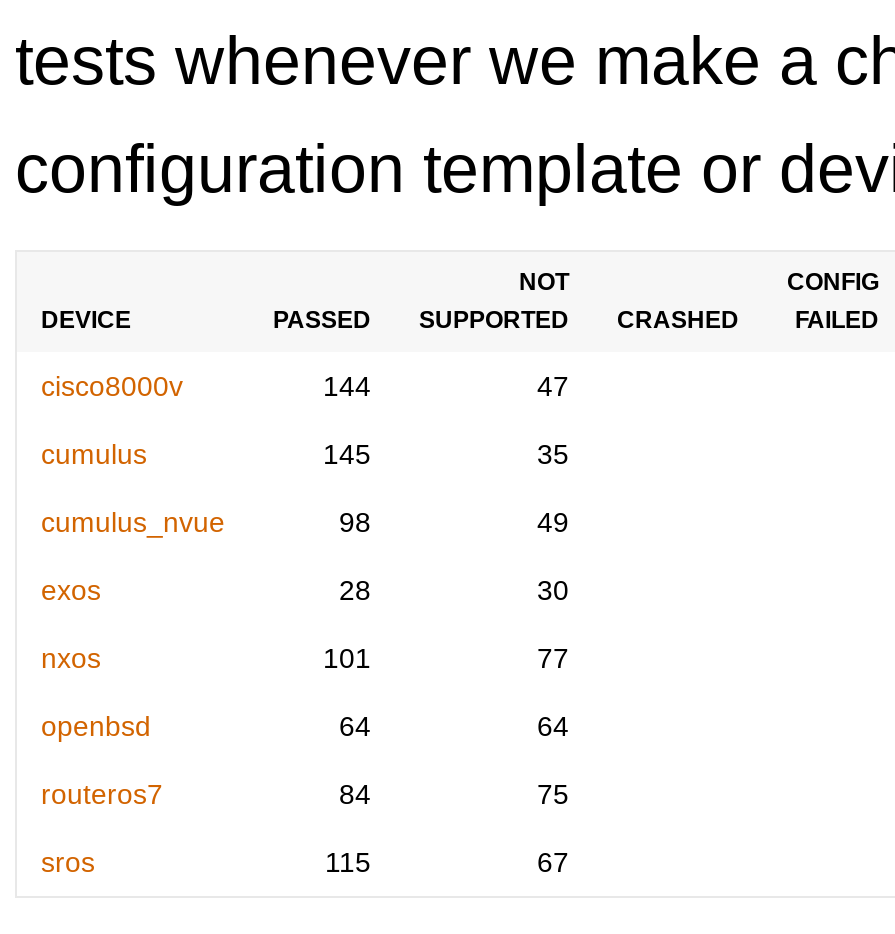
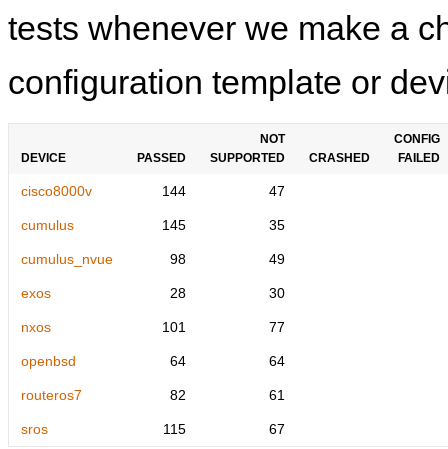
[339,777,371,809] 84 -> [170,387,186,403] 82
[537,777,569,809] 75 -> [269,387,285,403] 61

